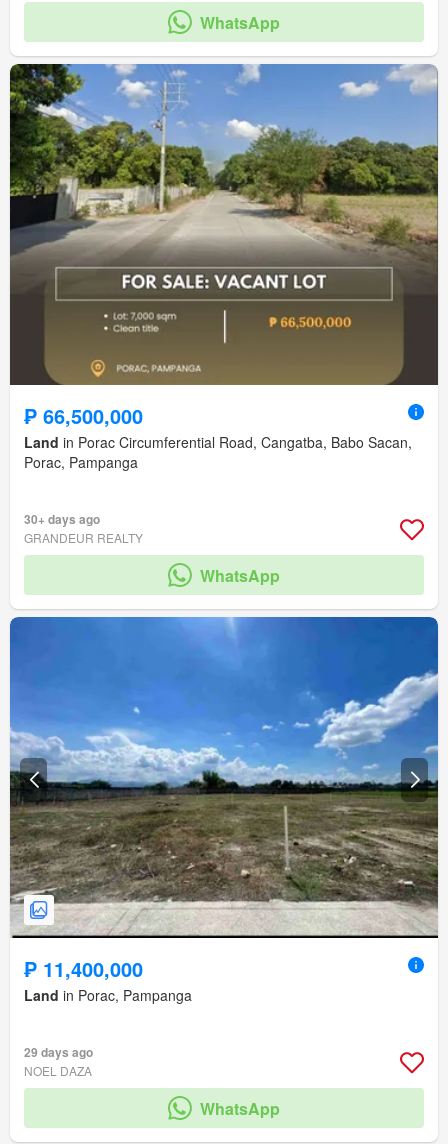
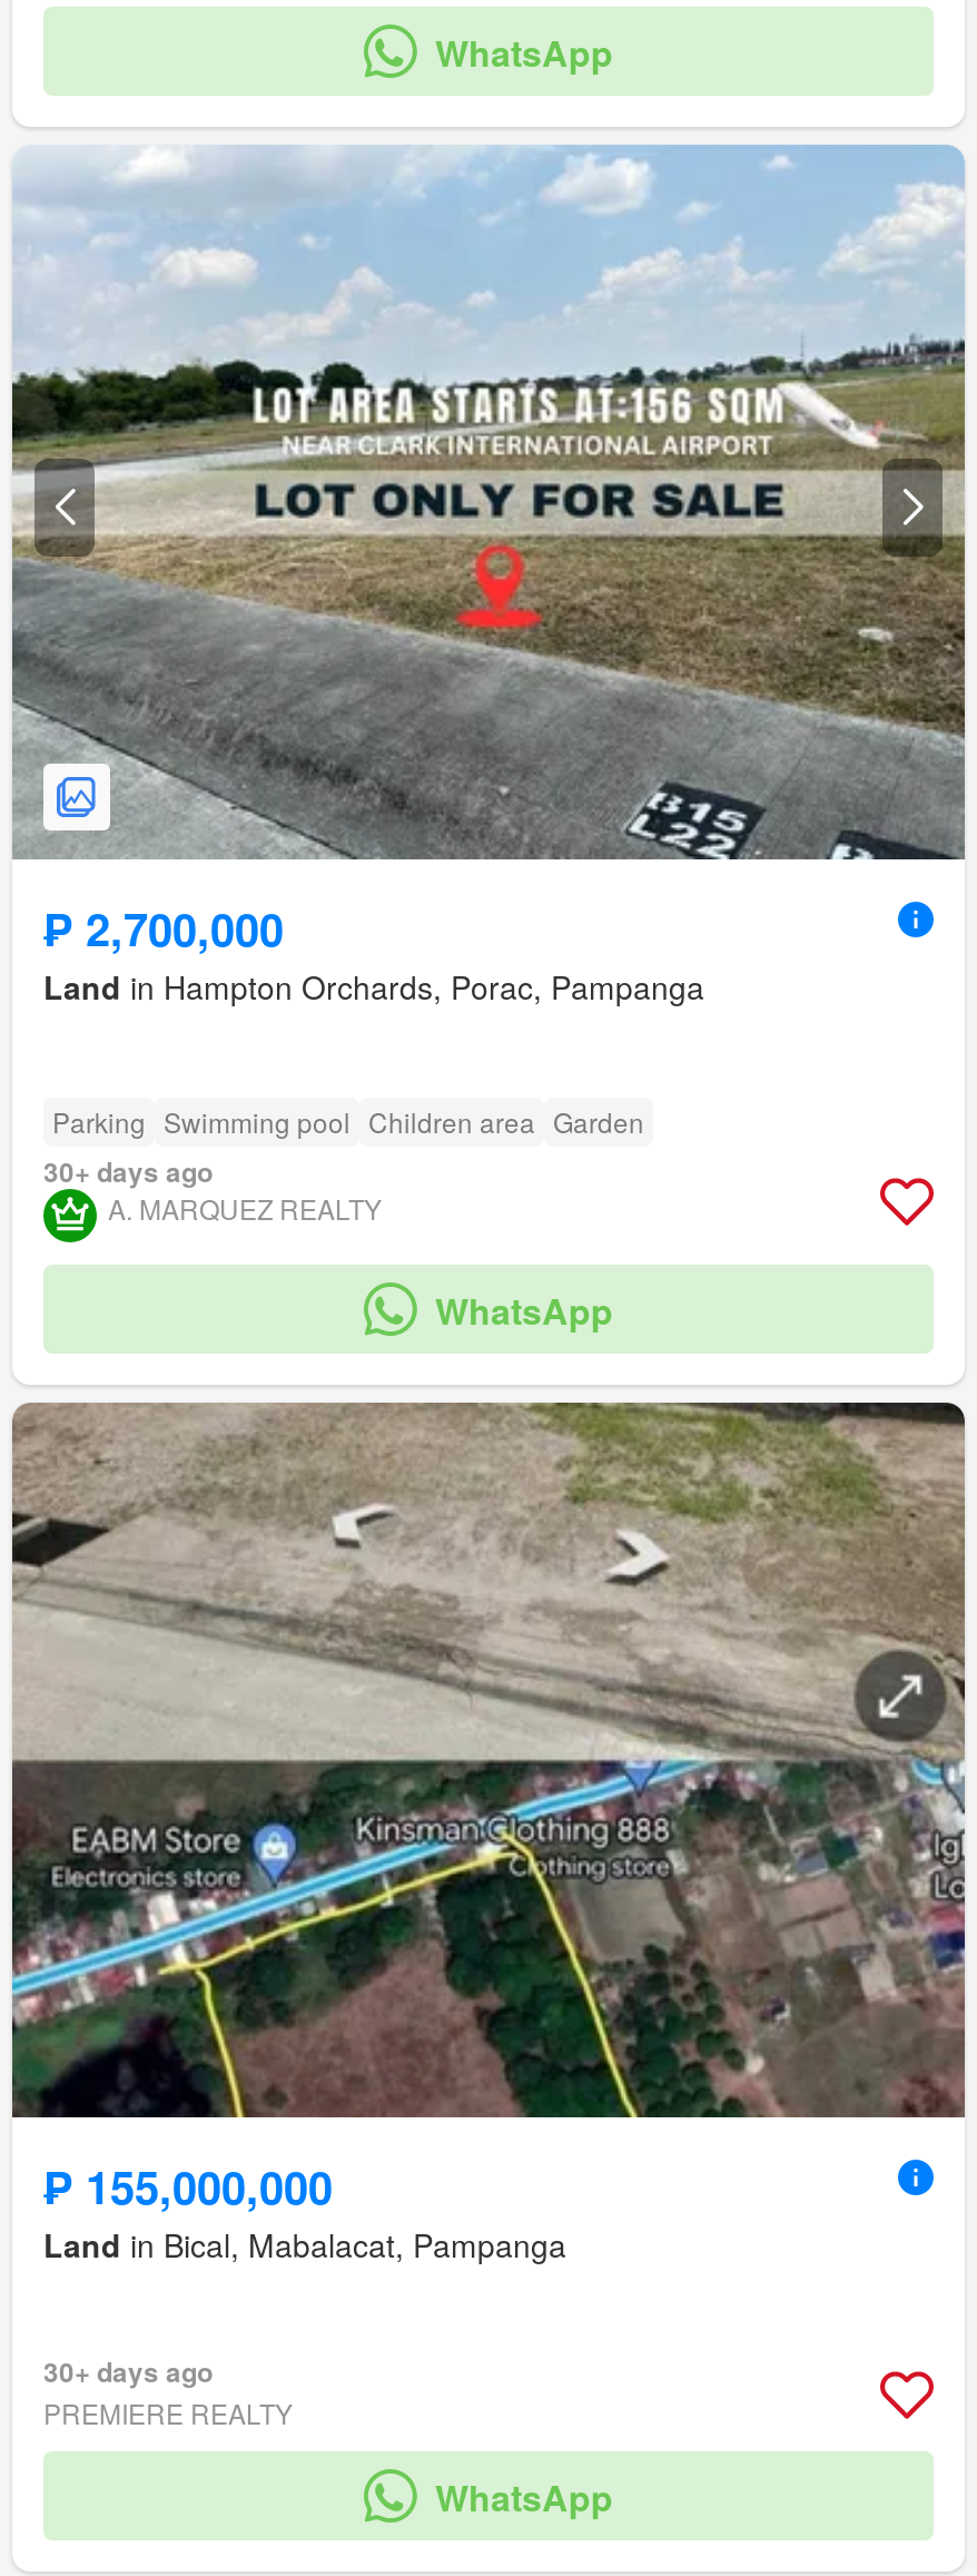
[9,63,438,472] [image] | ₱ 66,500,000 | Land in Porac Circumferential Road, Cangatba, Babo Sacan, | Porac, Pampanga -> [10,145,965,1141] [image] | ₱ 2,700,000 | Land in Hampton Orchards, Porac, Pampanga | Parking Swimming pool Children area Garden
[24,529,143,546] GRANDEUR REALTY -> [108,1190,382,1228] A. MARQUEZ REALTY
[9,616,439,1005] [image] | ₱ 11,400,000 | Land in Porac, Pampanga -> [10,1400,967,2267] [image] | ₱ 155,000,000 | Land in Bical, Mabalacat, Pampanga
[24,1043,93,1079] 29 days ago | NOEL DAZA -> [43,2352,293,2432] 30+ days ago | PREMIERE REALTY

